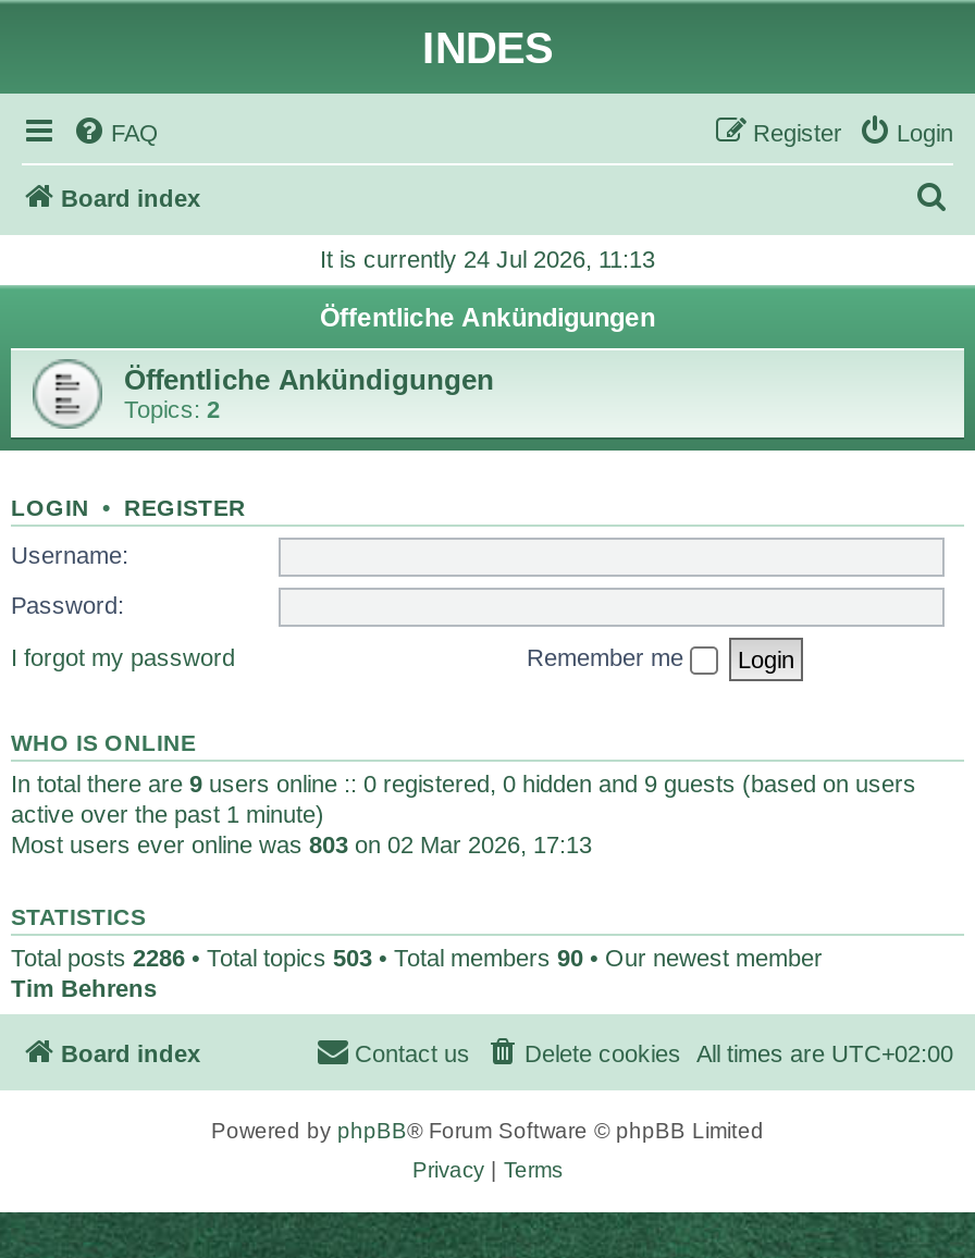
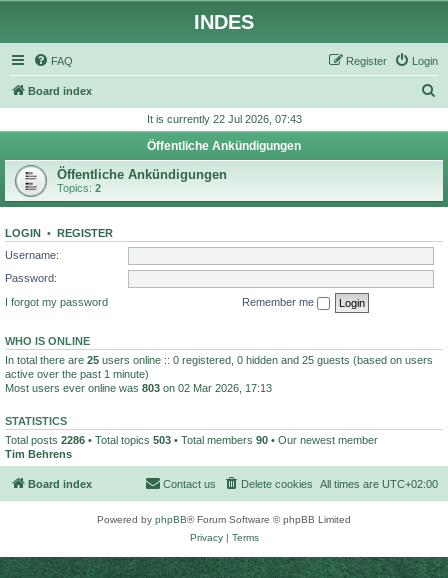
[320,246,655,272] It is currently 24 Jul 2026, 11:13 -> [146,113,301,125] It is currently 22 Jul 2026, 07:43
[11,769,916,795] In total there are 9 users online :: 0 registered, 0 hidden and 9 guests (based on users -> [5,353,433,365] In total there are 25 users online :: 0 registered, 0 hidden and 25 guests (based on users

